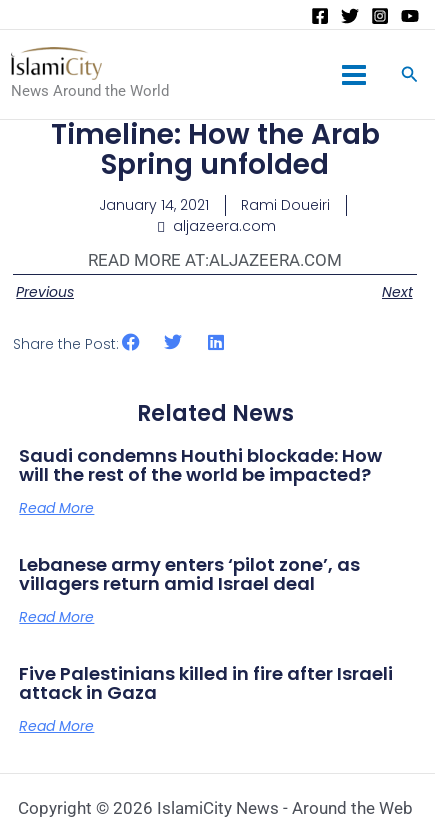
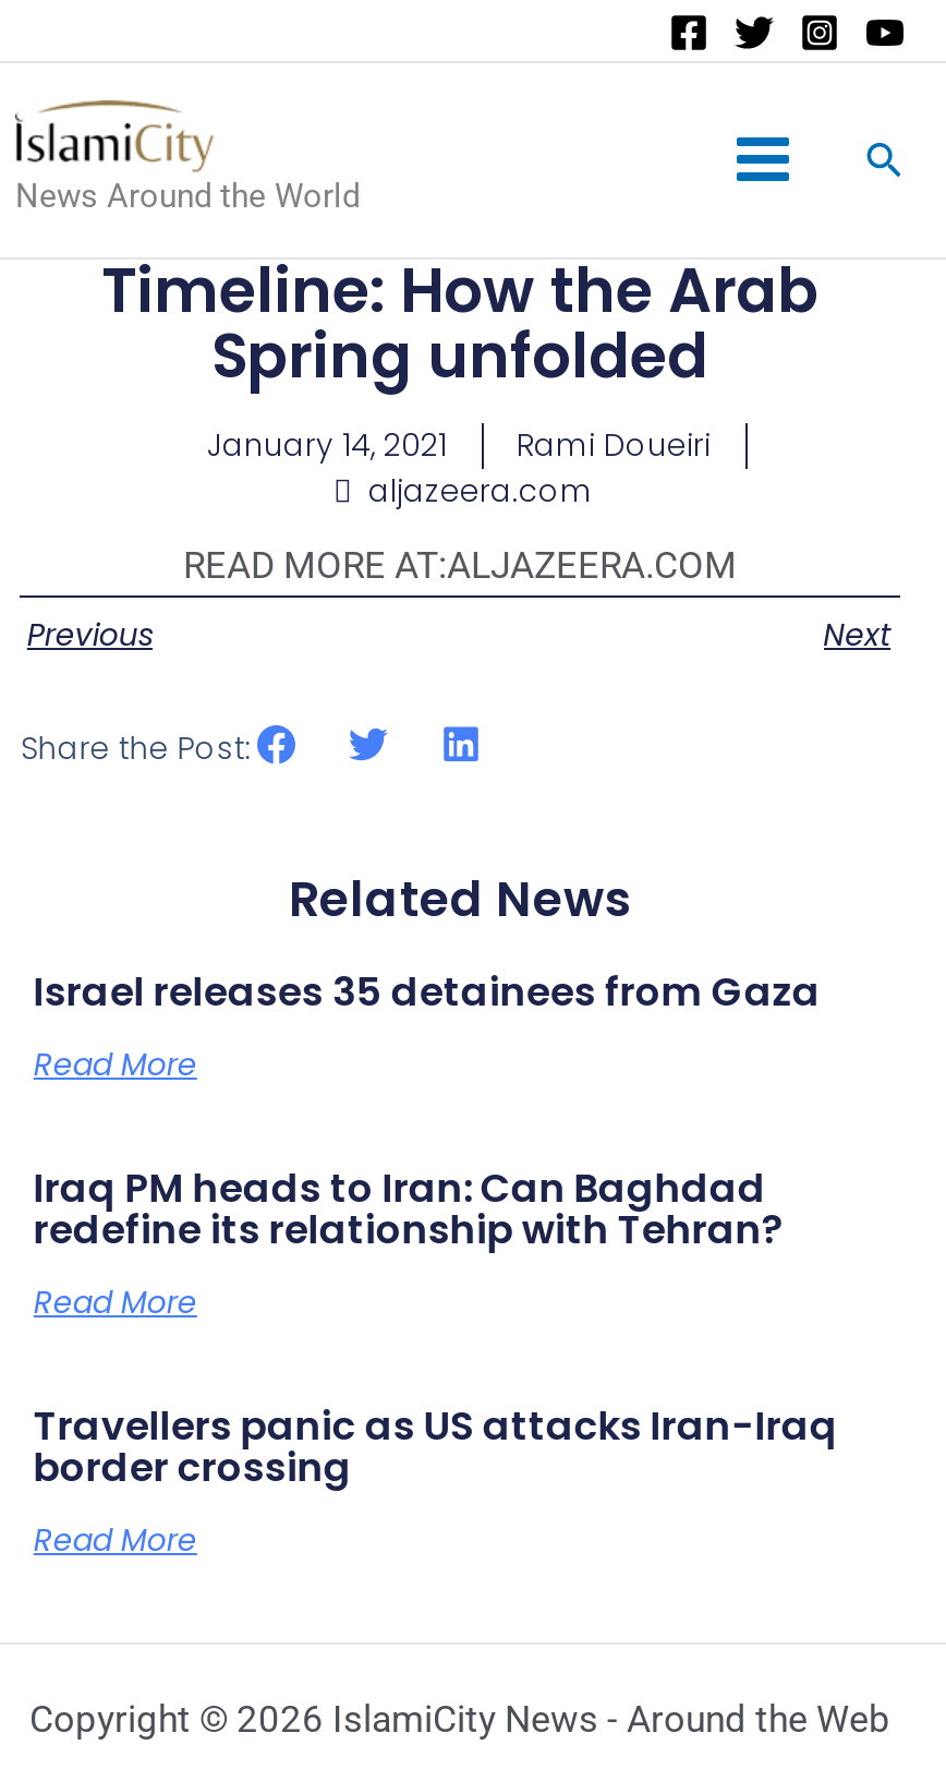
[19,443,382,487] Saudi condemns Houthi blockade: How | will the rest of the world be impacted? -> [34,963,820,1018] Israel releases 35 detainees from Gaza
[19,552,360,596] Lebanese army enters ‘pilot zone’, as | villagers return amid Israel deal -> [34,1159,783,1255] Iraq PM heads to Iran: Can Baghdad | redefine its relationship with Tehran?
[19,661,393,705] Five Palestinians killed in fire after Israeli | attack in Gaza -> [34,1397,838,1493] Travellers panic as US attacks Iran-Iraq | border crossing

